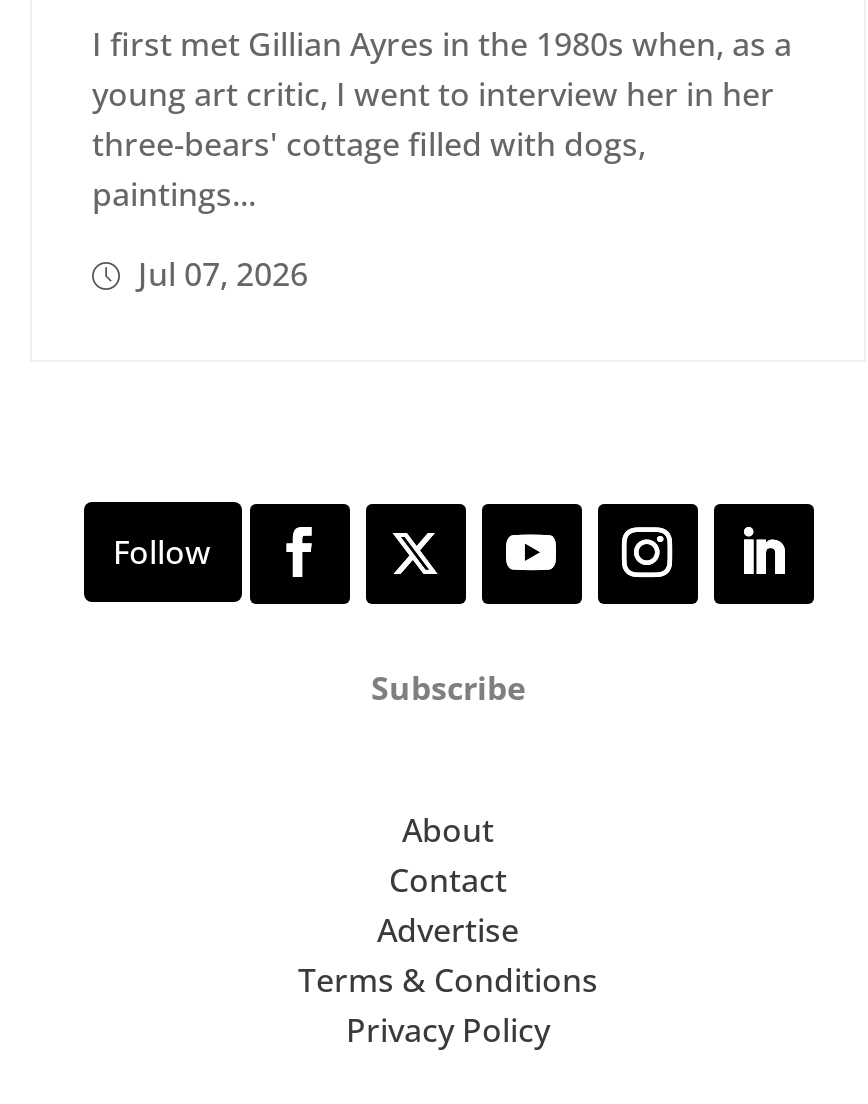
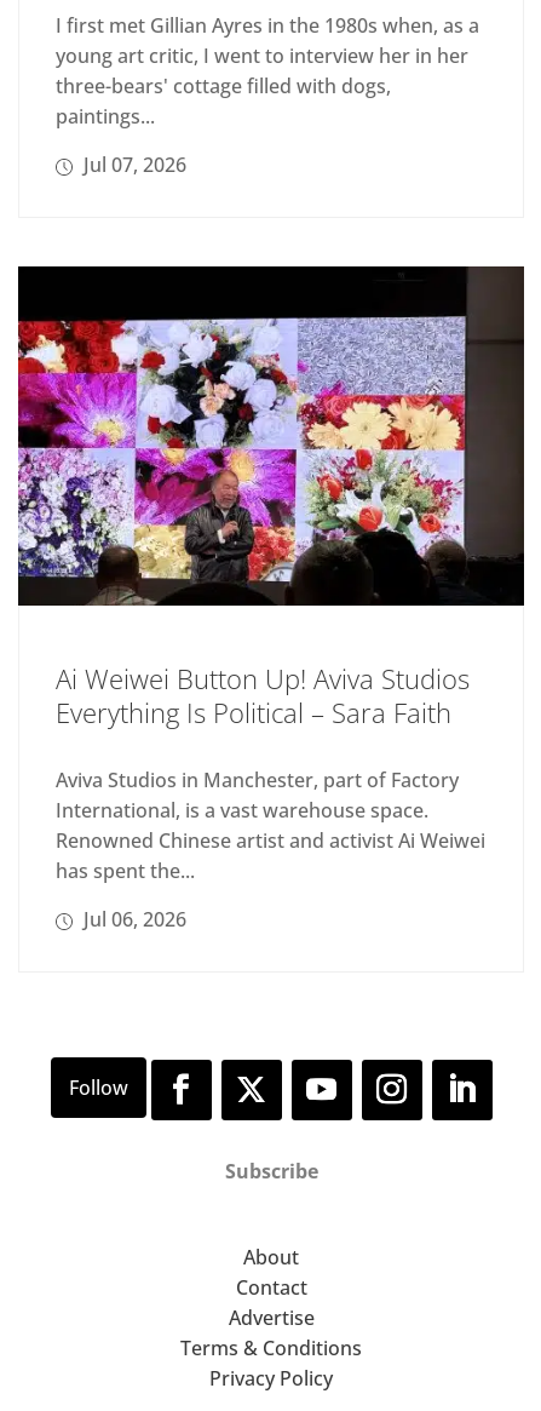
none -> [17,265,525,607] [image]
none -> [56,660,485,933] Ai Weiwei Button Up! Aviva Studios | Everything Is Political – Sara Faith | Aviva Studios in Manchester, part of Factory | International, is a vast warehouse space. | Renowned Chinese artist and activist Ai Weiwei | has spent the... | Jul 06, 2026

